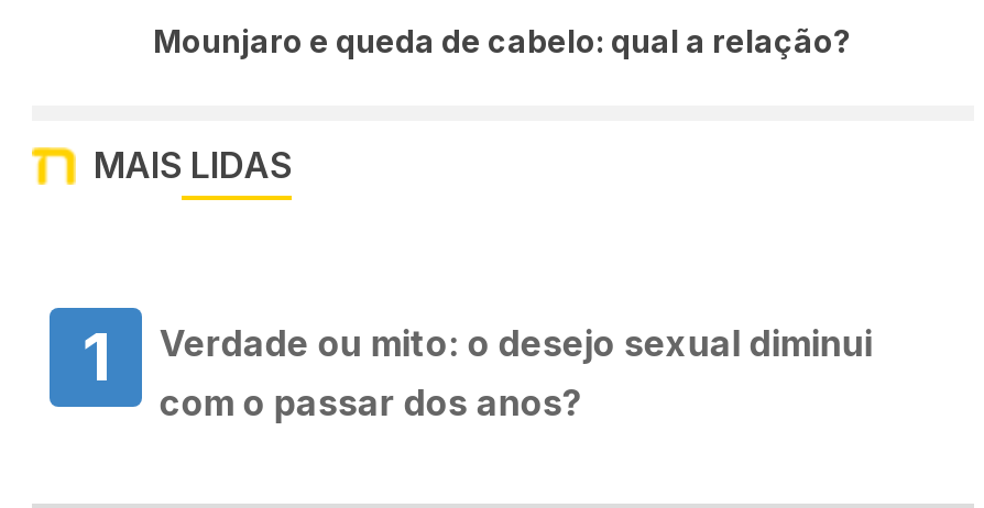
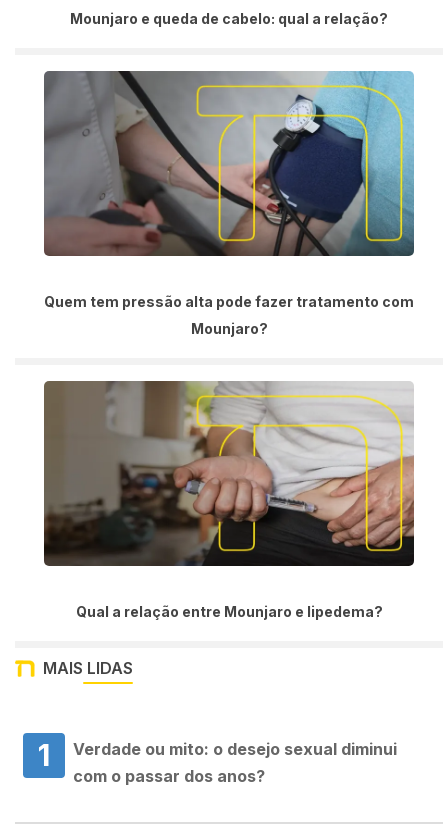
none -> [43,70,415,337] [image] | Quem tem pressão alta pode fazer tratamento com | Mounjaro?
none -> [43,380,415,620] [image] | Qual a relação entre Mounjaro e lipedema?

